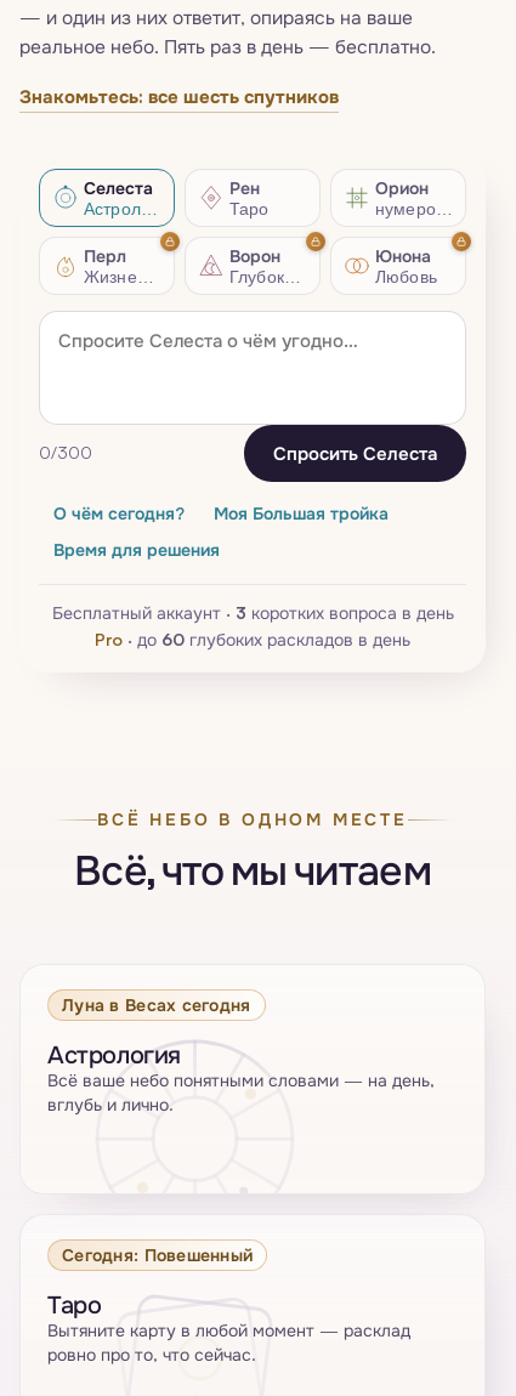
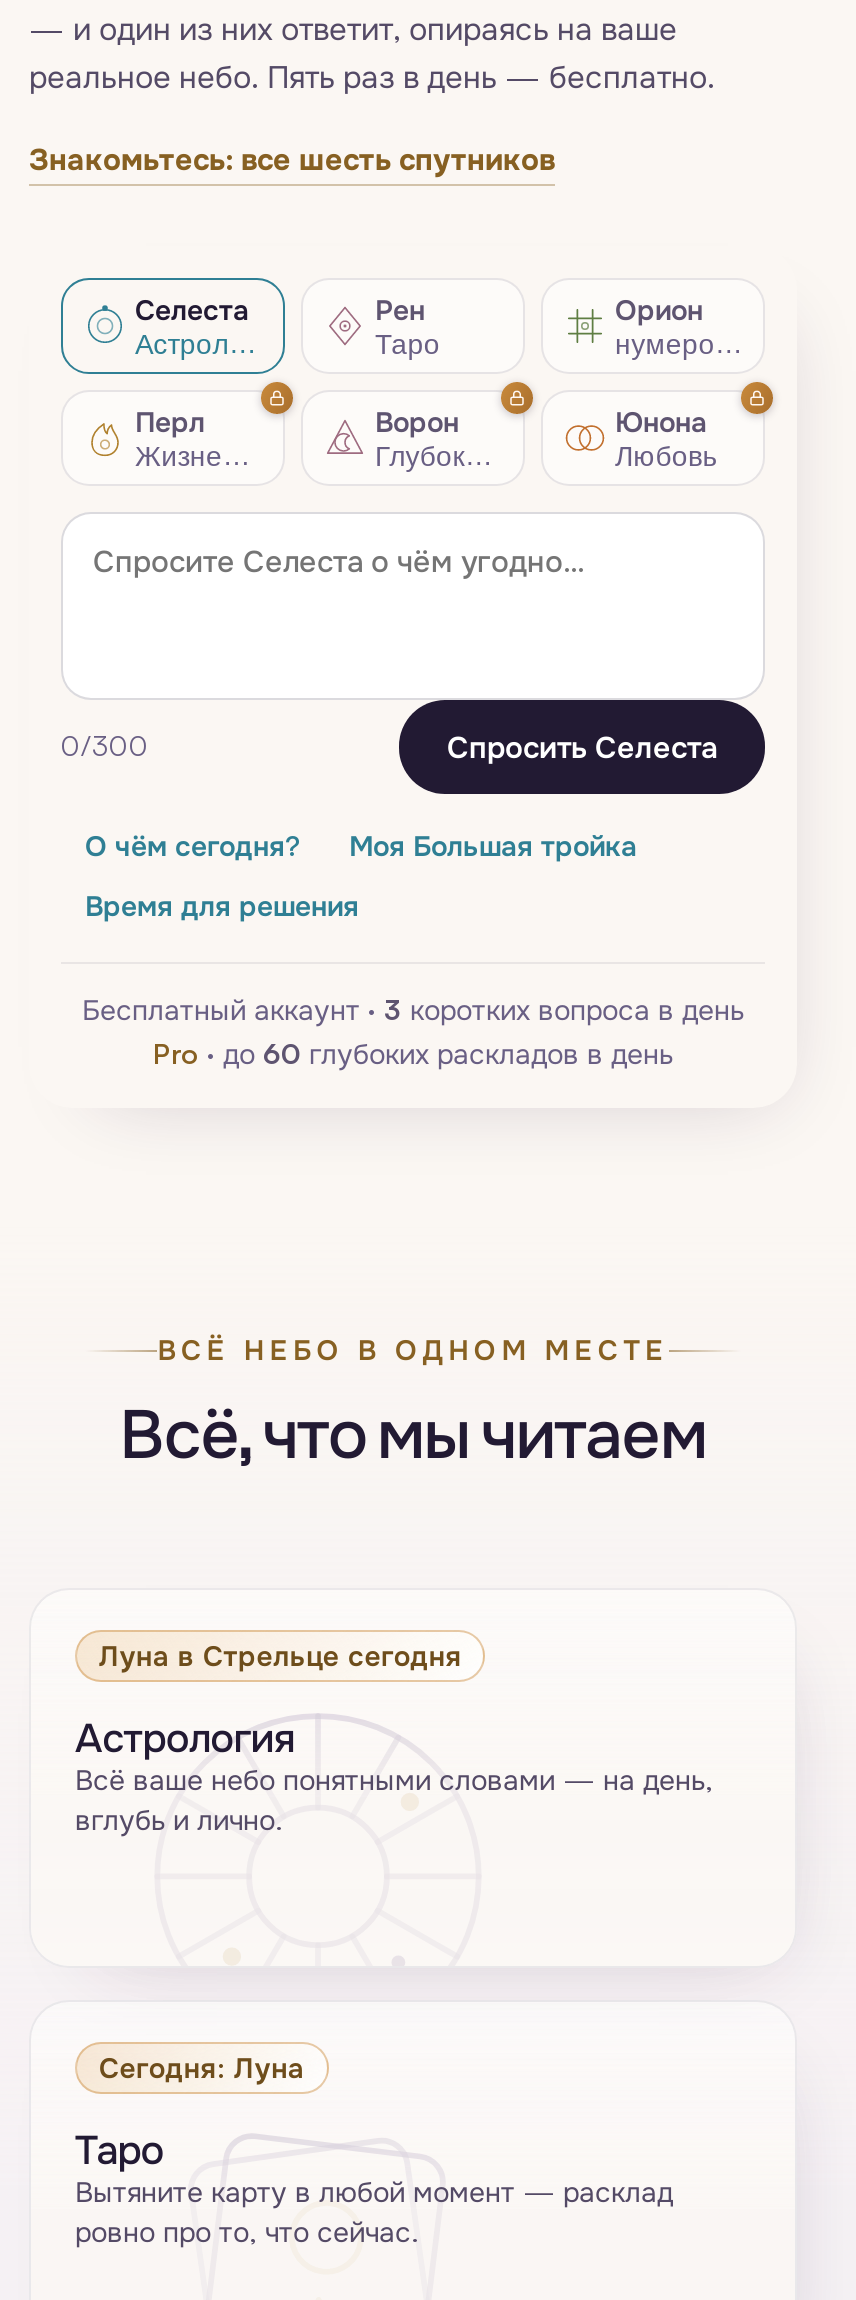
[62,994,251,1015] Луна в Весах сегодня -> [99,1638,462,1672] Луна в Стрельце сегодня
[62,1244,253,1265] Сегодня: Повешенный -> [99,2050,304,2084] Сегодня: Луна

